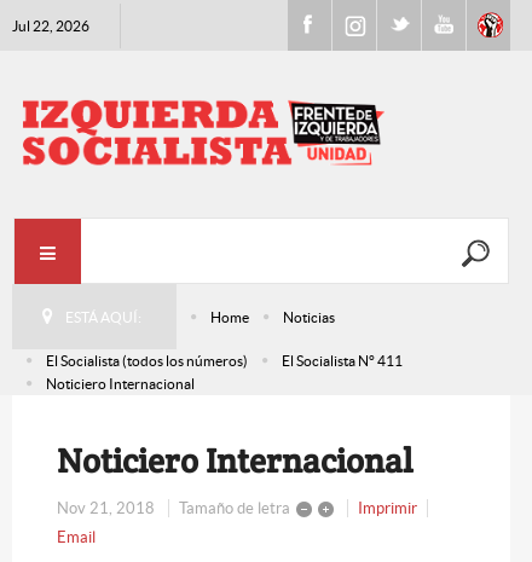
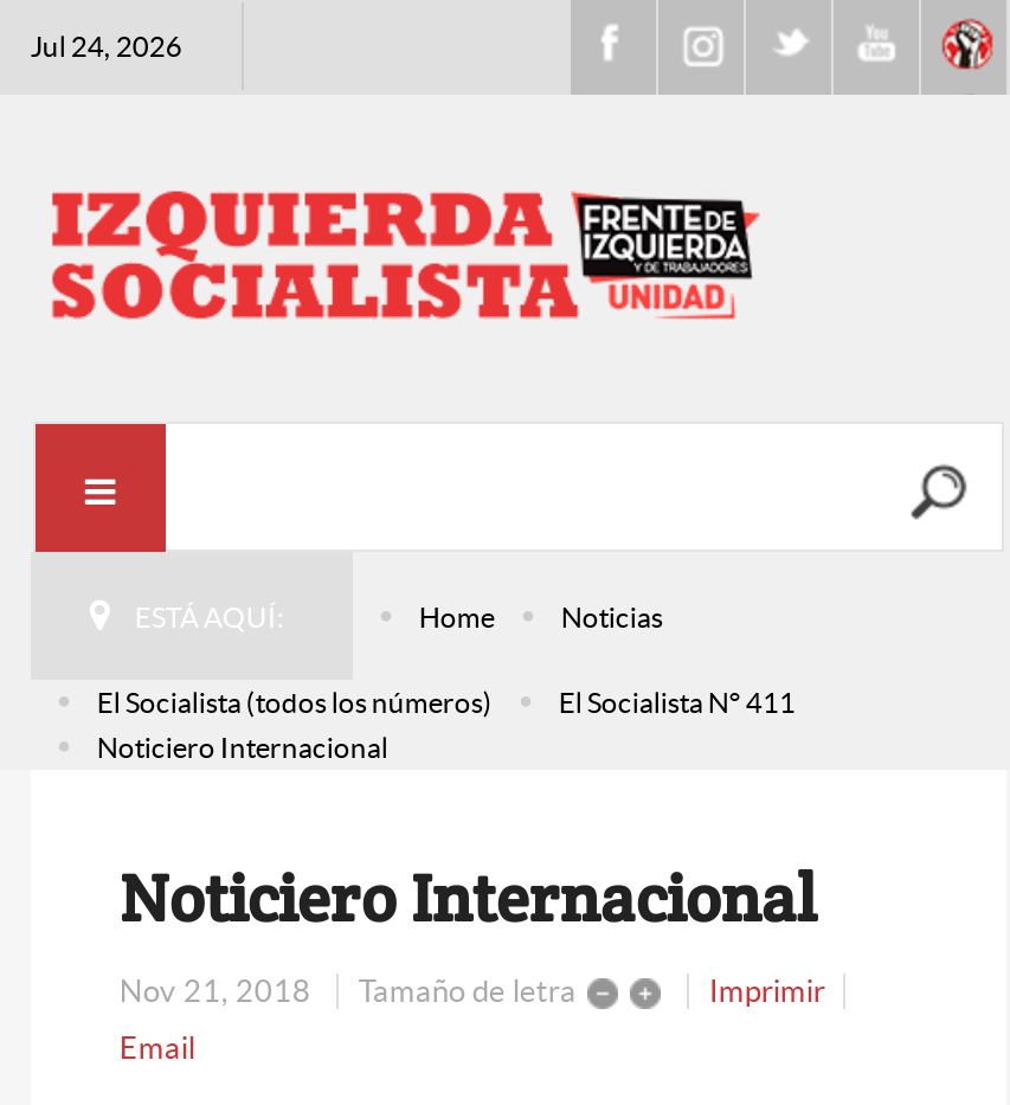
[12,18,89,34] Jul 22, 2026 -> [31,31,182,62] Jul 24, 2026

